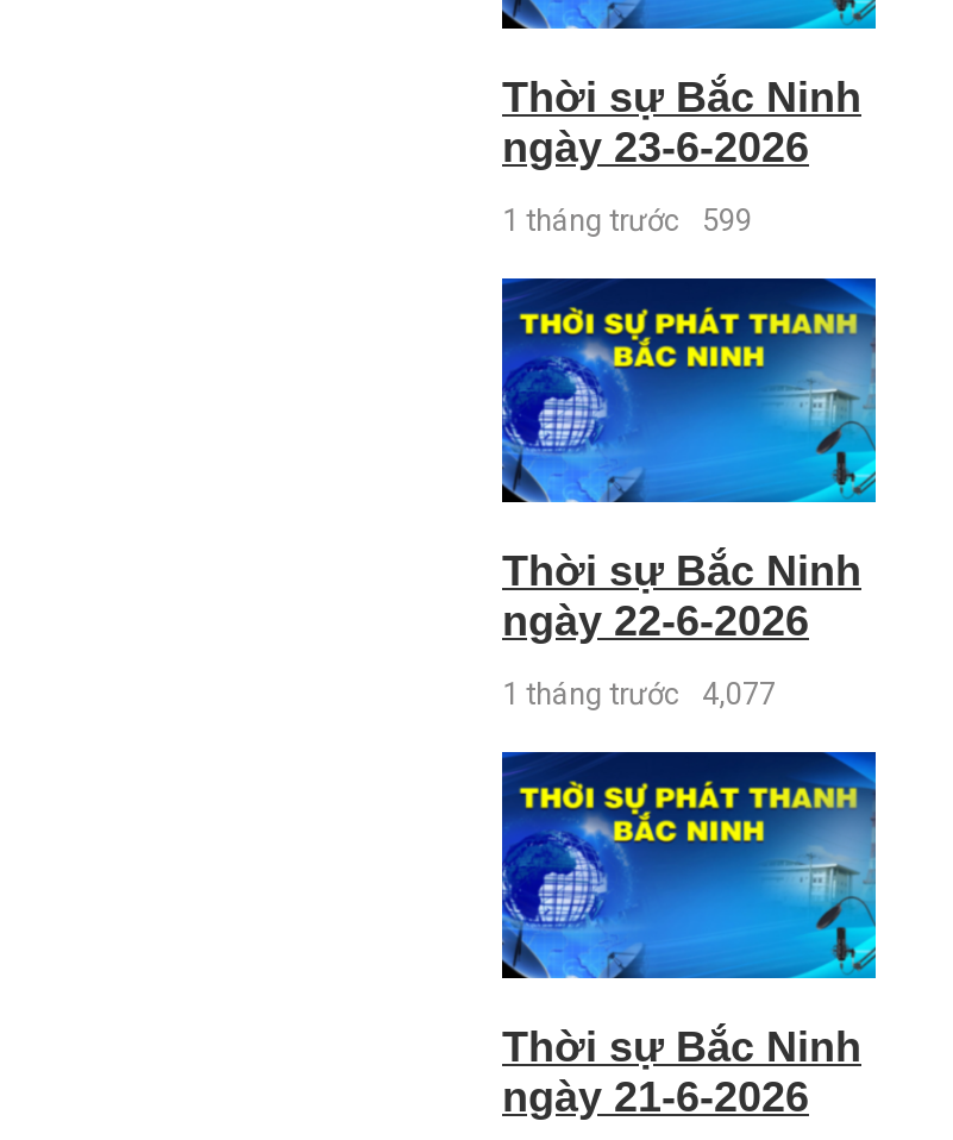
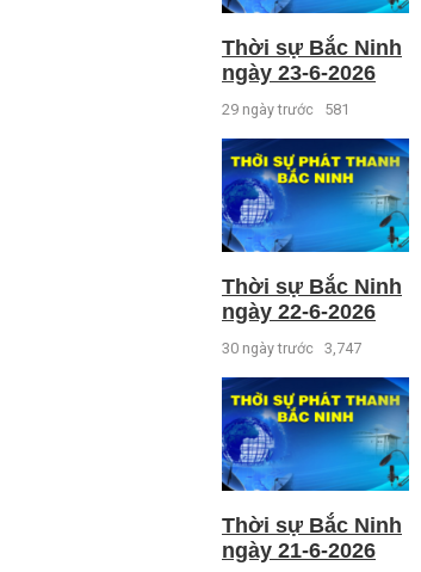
[502,201,752,237] 1 tháng trước 599 -> [222,101,349,119] 29 ngày trước 581
[502,676,776,712] 1 tháng trước 4,077 -> [222,339,361,357] 30 ngày trước 3,747

